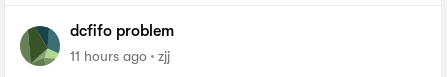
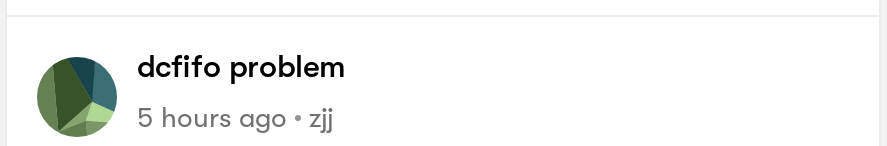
[70,48,147,64] 11 hours ago -> [137,101,287,133] 5 hours ago

